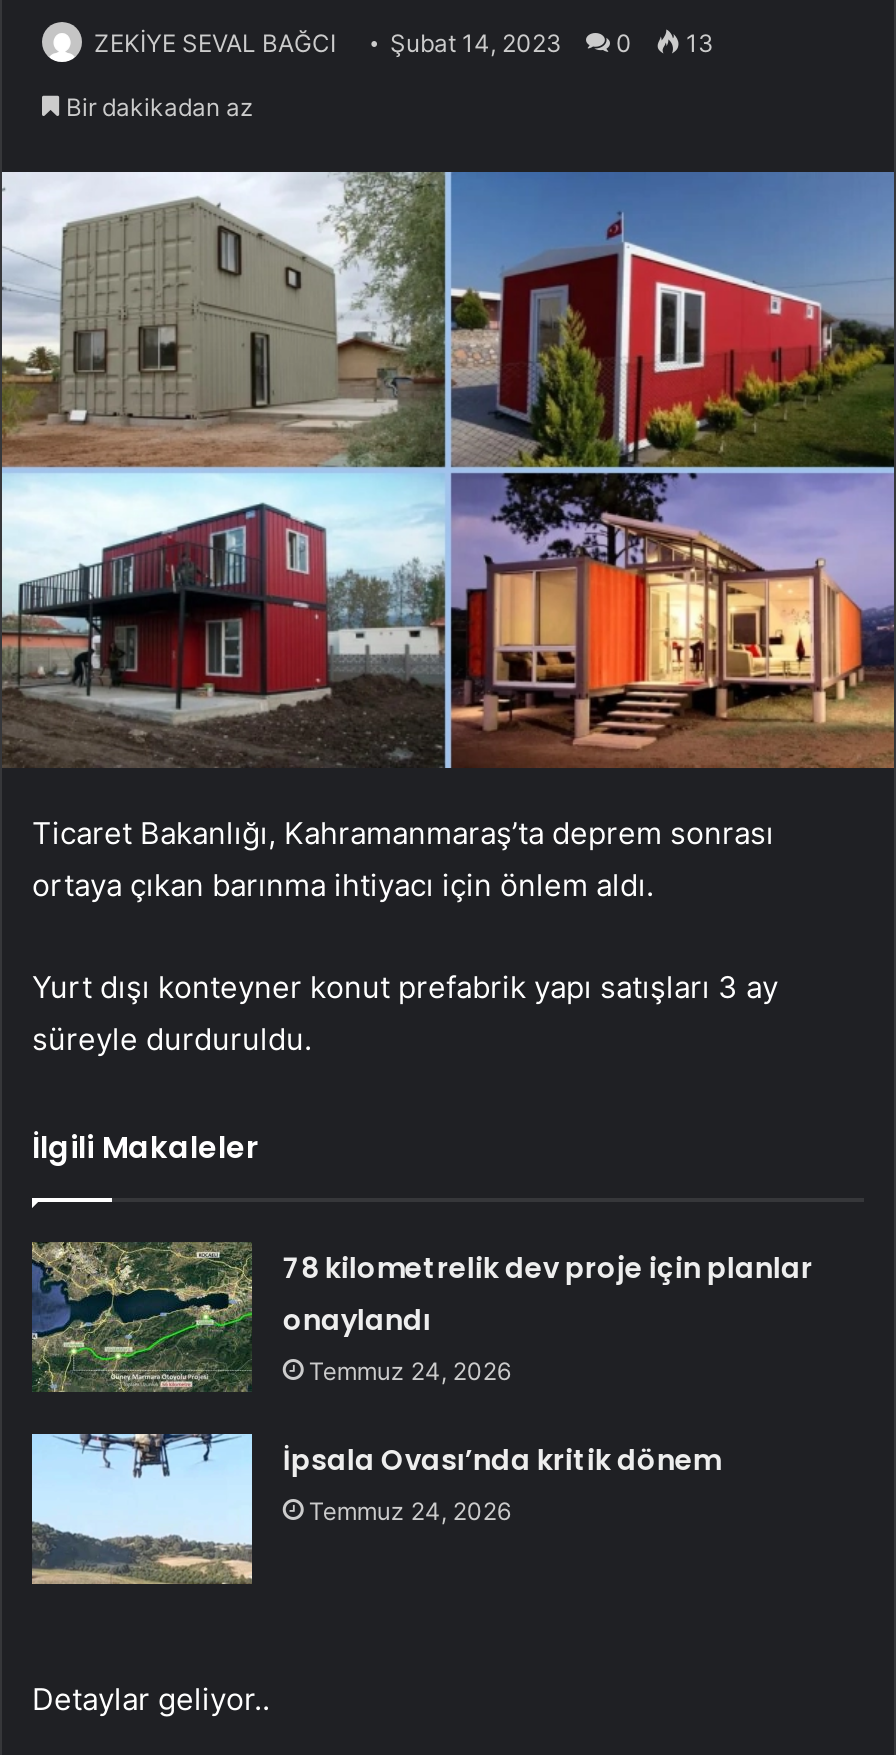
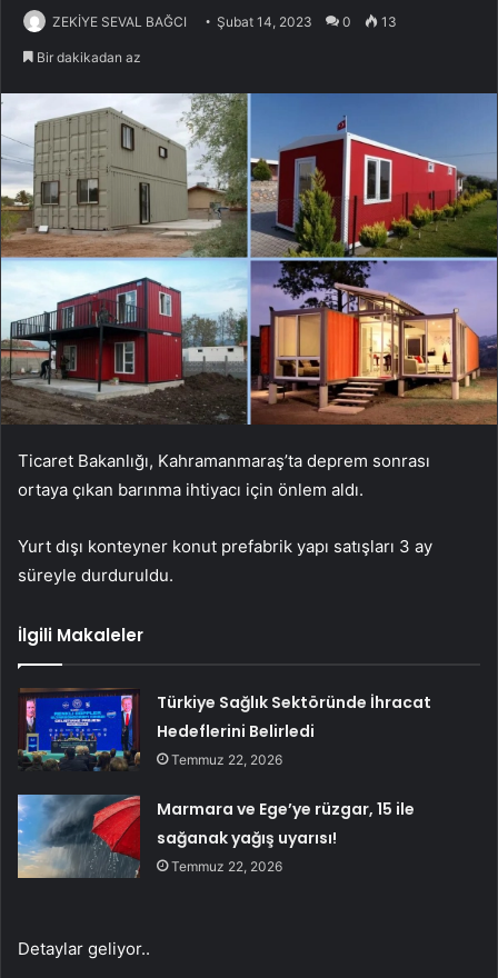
[30,1242,813,1392] [image] | 78 kilometrelik dev proje için planlar | onaylandı | Temmuz 24, 2026 -> [18,689,432,771] [image] | Türkiye Sağlık Sektöründe İhracat | Hedeflerini Belirledi | Temmuz 22, 2026
[32,1432,721,1584] [image] | İpsala Ovası’nda kritik dönem | Temmuz 24, 2026 -> [17,795,415,877] [image] | Marmara ve Ege’ye rüzgar, 15 ile | sağanak yağış uyarısı! | Temmuz 22, 2026

